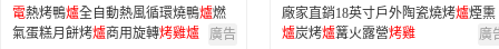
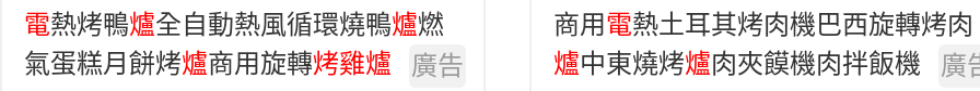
[282,6,496,41] 廠家直銷18英寸戶外陶瓷燒烤爐煙熏 | 爐炭烤爐篝火露營烤雞 -> [553,10,973,79] 商用電熱土耳其烤肉機巴西旋轉烤肉 | 爐中東燒烤爐肉夾饃機肉拌飯機

